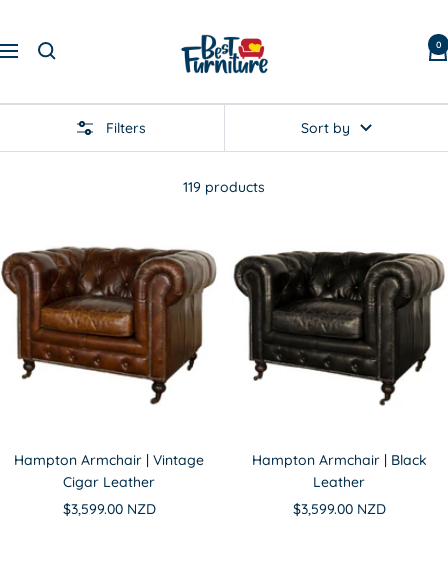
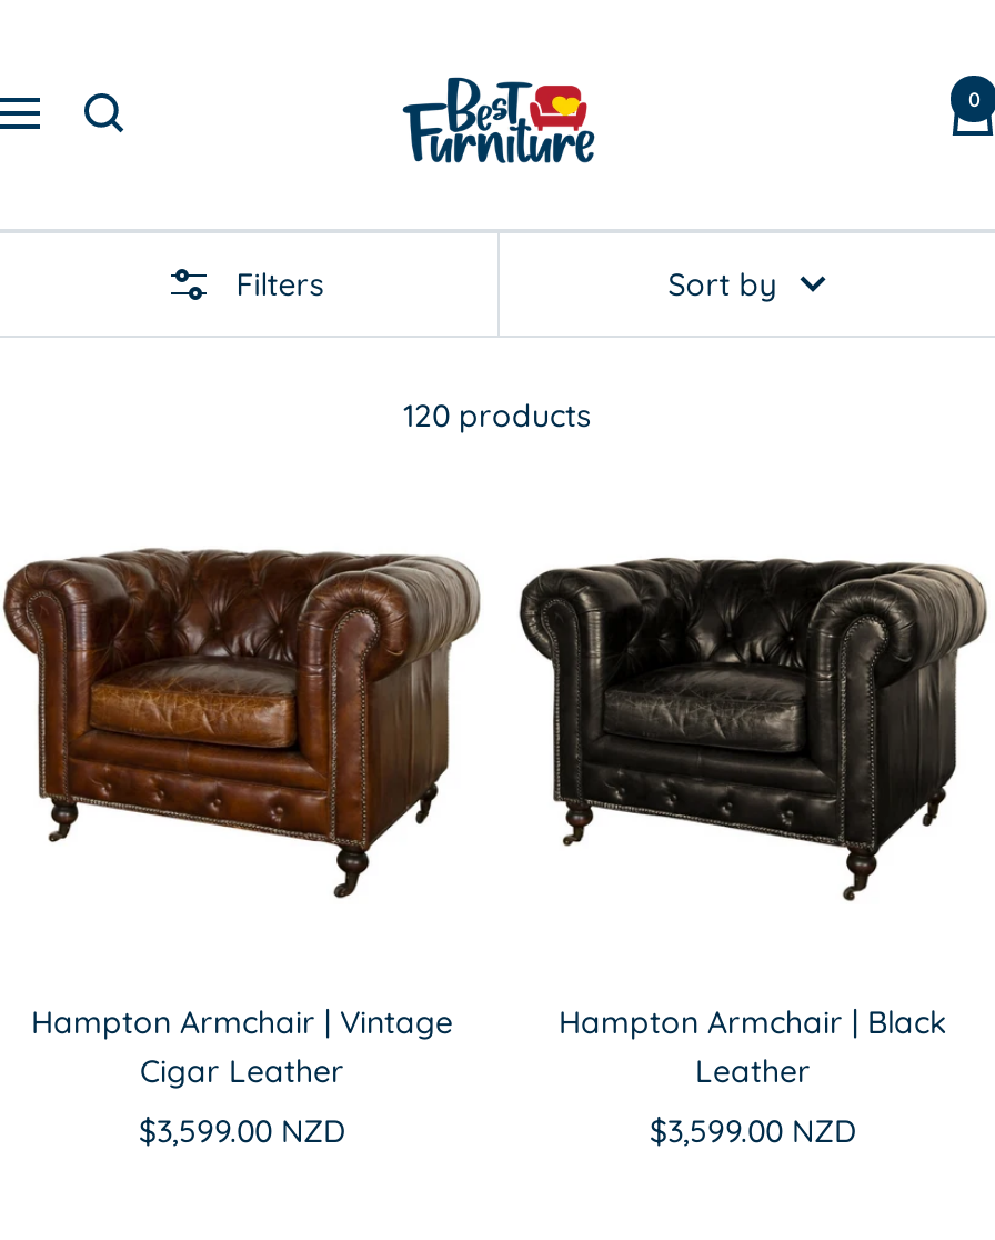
[183,177,265,195] 119 products -> [403,394,592,434] 120 products

